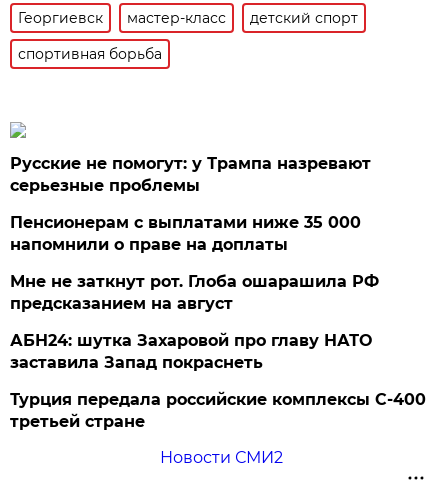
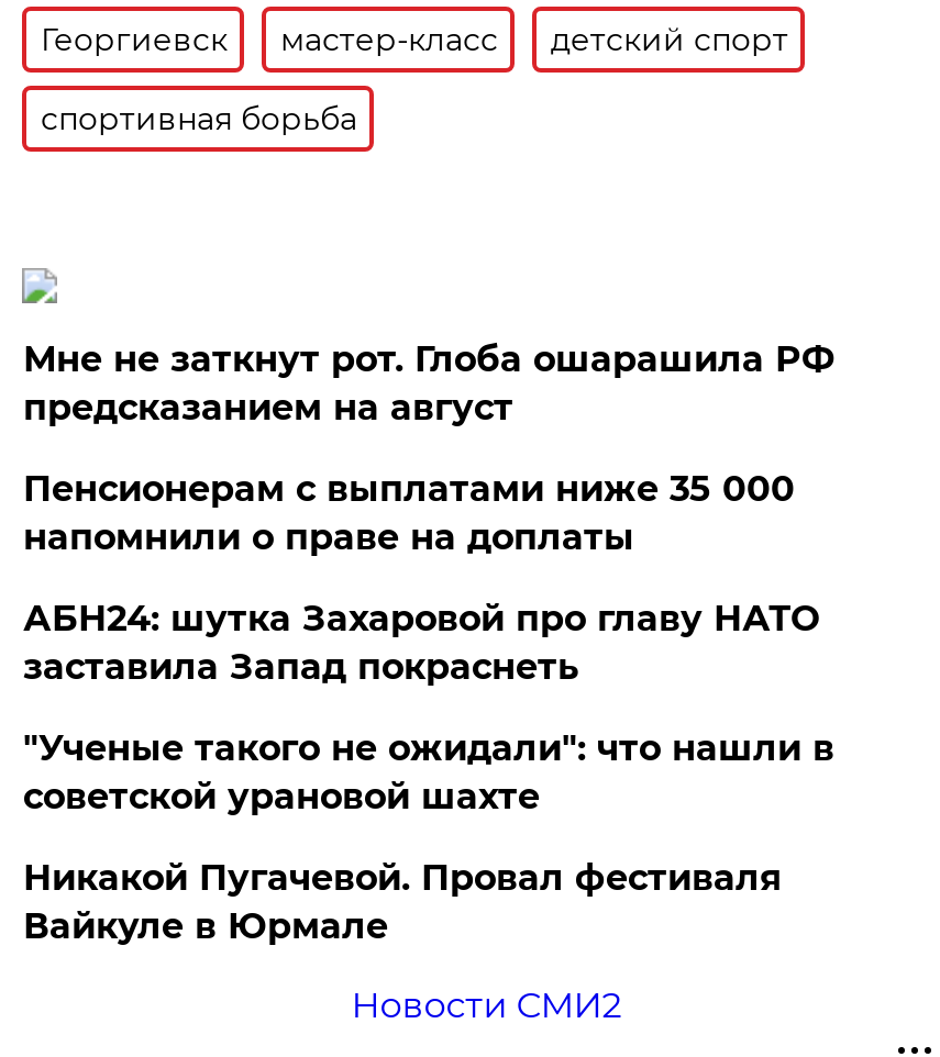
[10,154,371,195] Русские не помогут: у Трампа назревают | серьезные проблемы -> none
moved [10,272,379,313] -> [23,338,834,428]: Мне не заткнут рот. Глоба ошарашила РФ | предсказанием на август
moved [10,331,372,372] -> [23,598,819,688]: АБН24: шутка Захаровой про главу НАТО | заставила Запад покраснеть
[10,390,426,431] Турция передала российские комплексы С-400 | третьей стране -> [23,727,834,947] "Ученые такого не ожидали": что нашли в | советской урановой шахте | Никакой Пугачевой. Провал фестиваля | Вайкуле в Юрмале

